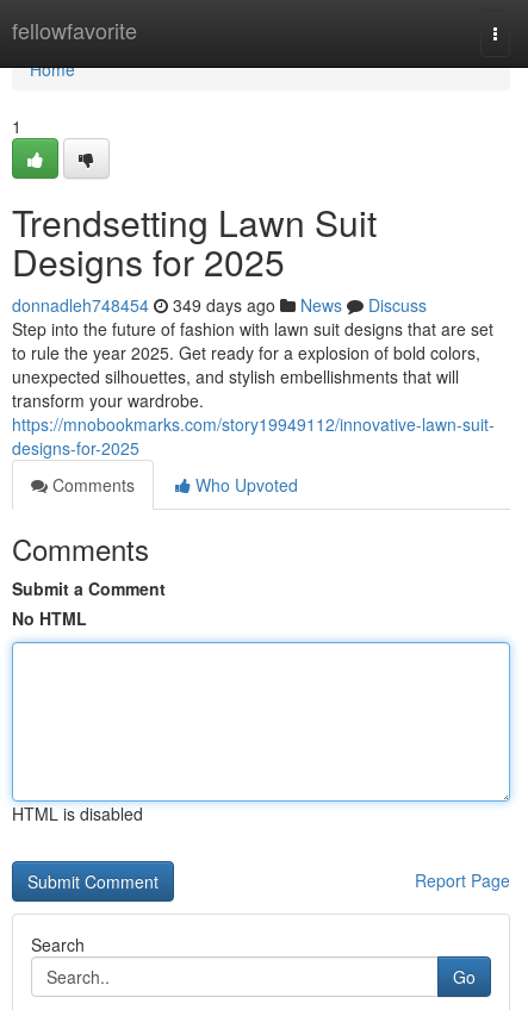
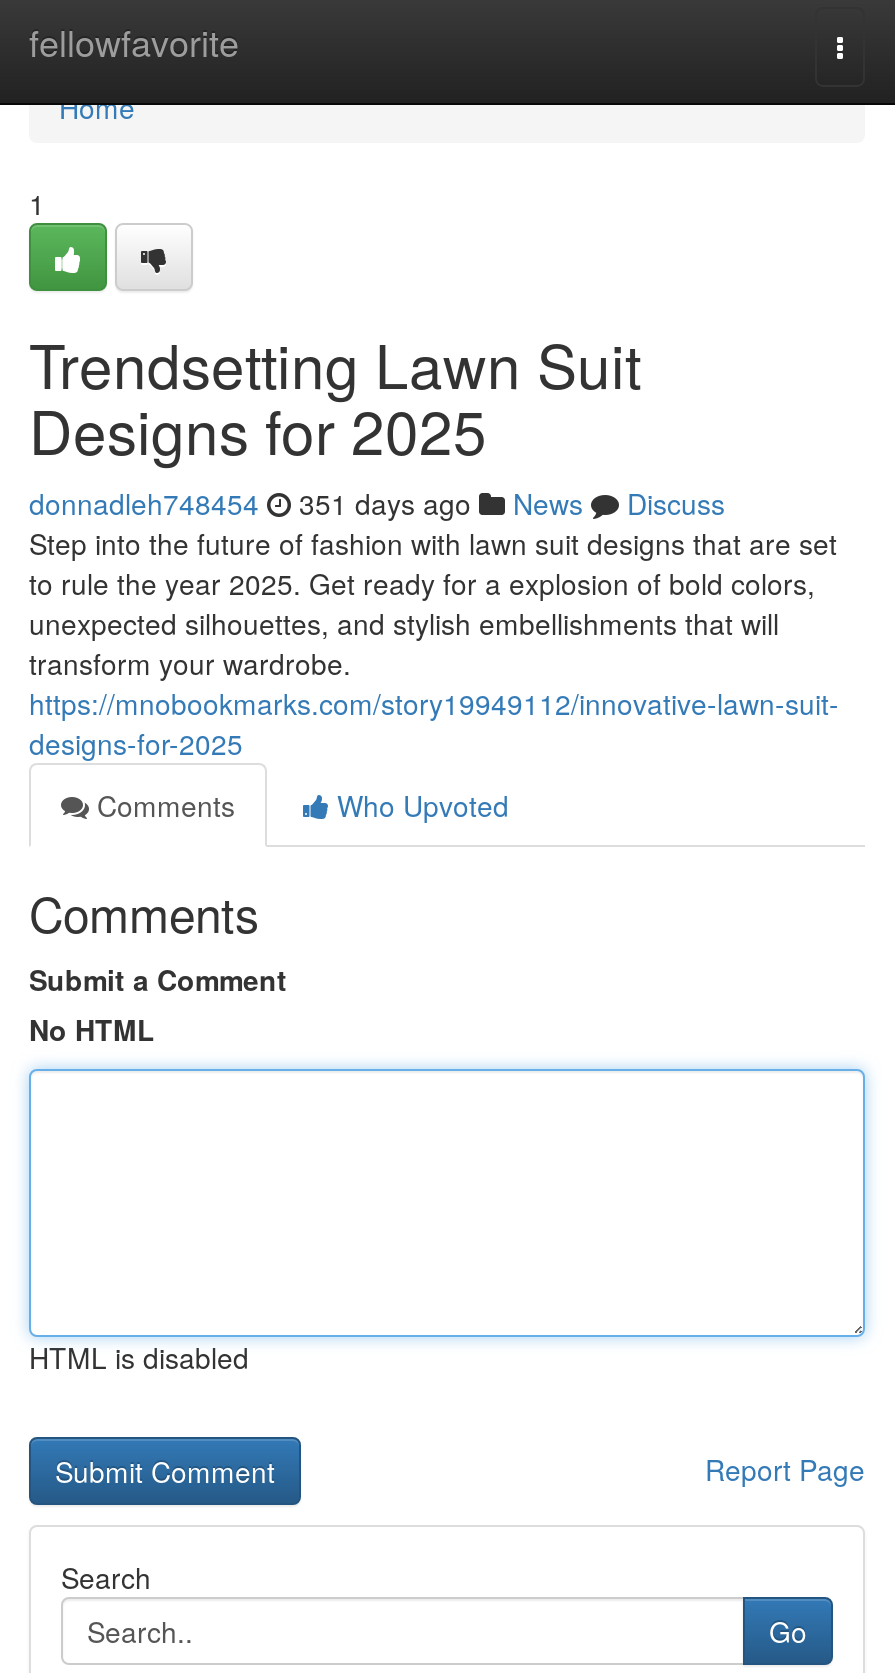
[12,293,427,317] donnadleh748454 349 days ago News Discuss -> [29,483,725,523] donnadleh748454 351 days ago News Discuss

